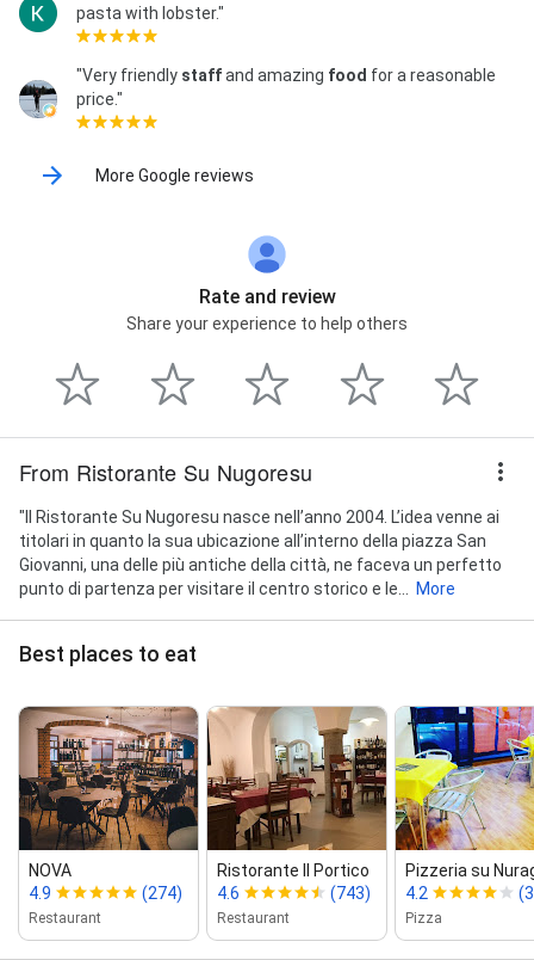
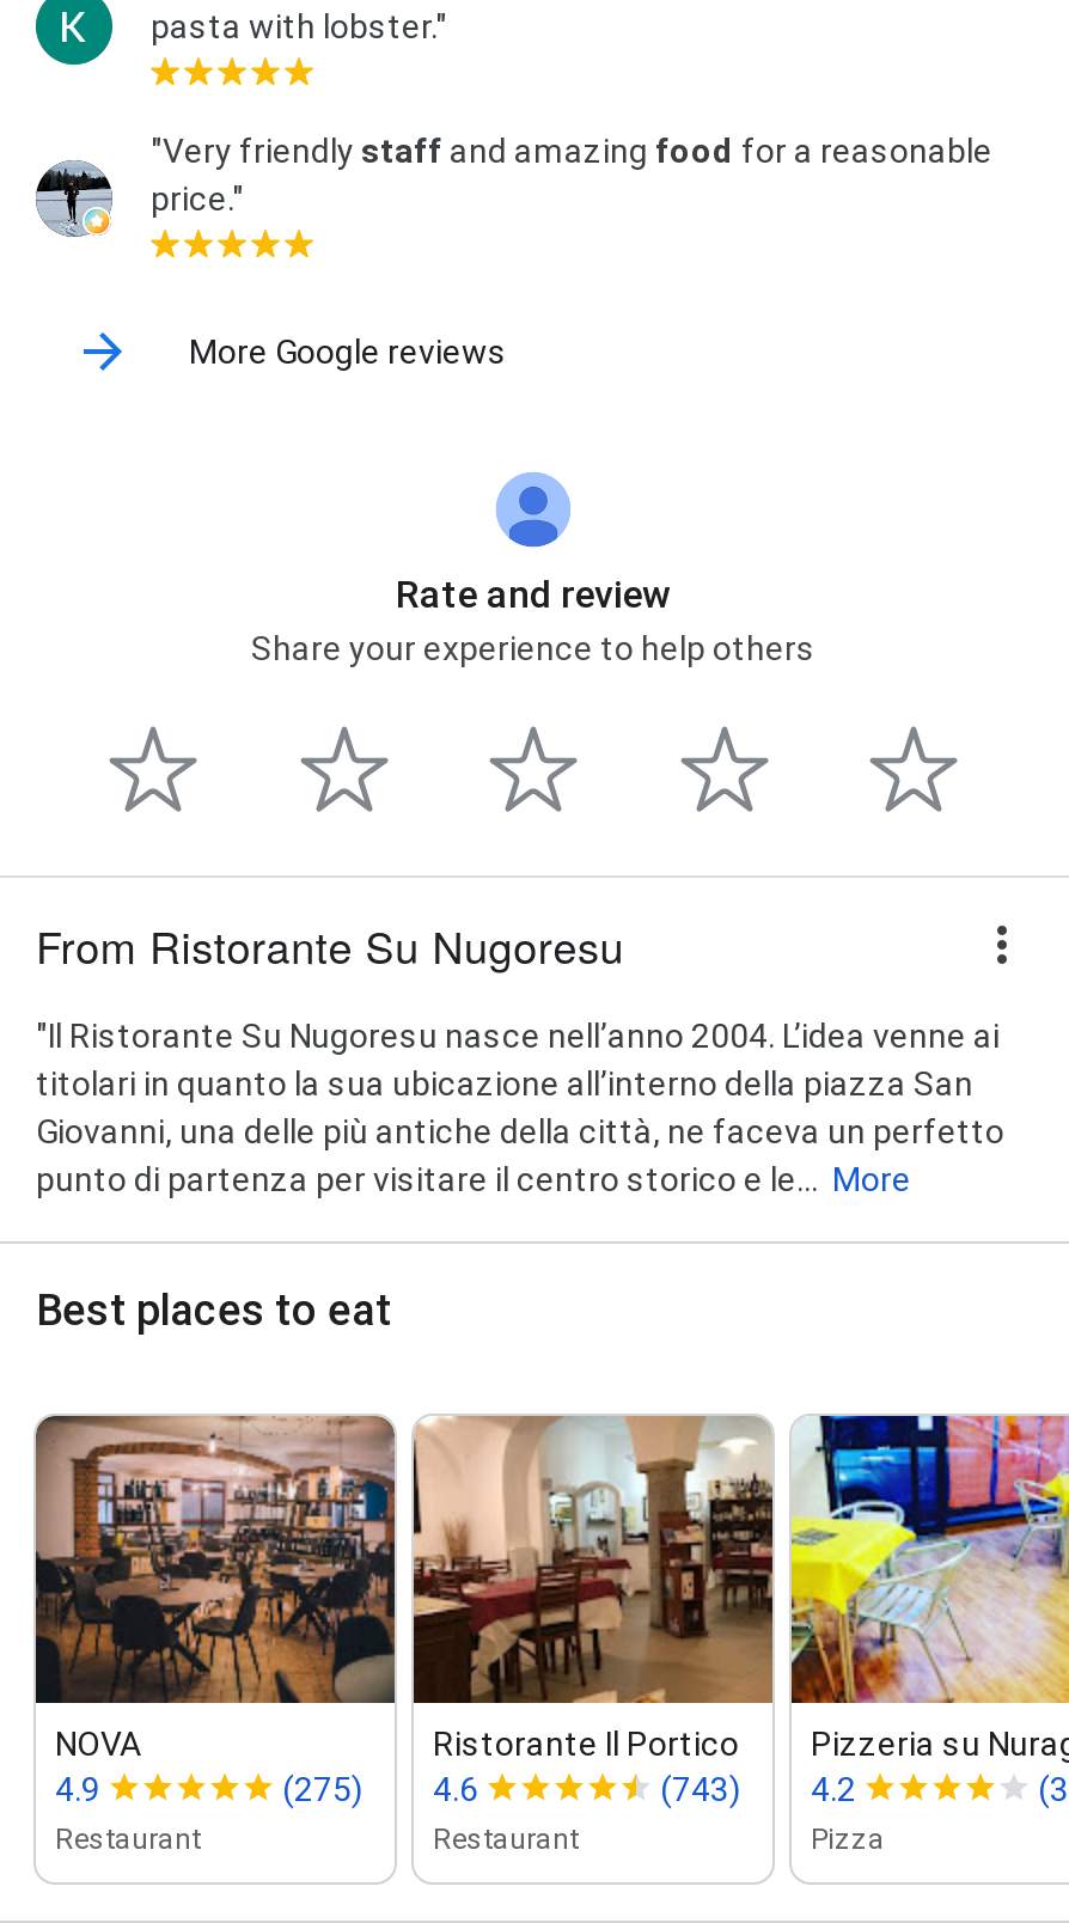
[142,883,240,902] (274) 4.6 -> [282,1769,478,1807] (275) 4.6

